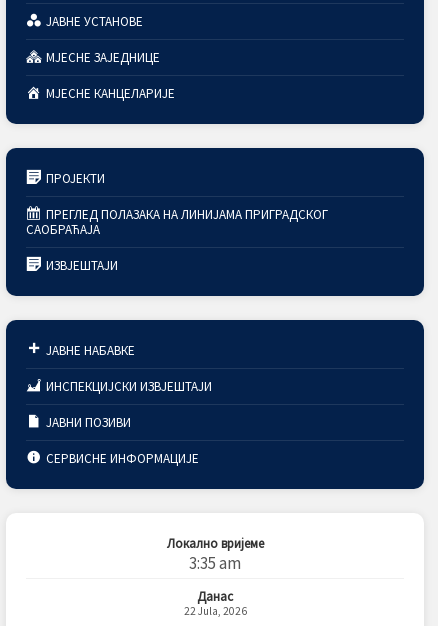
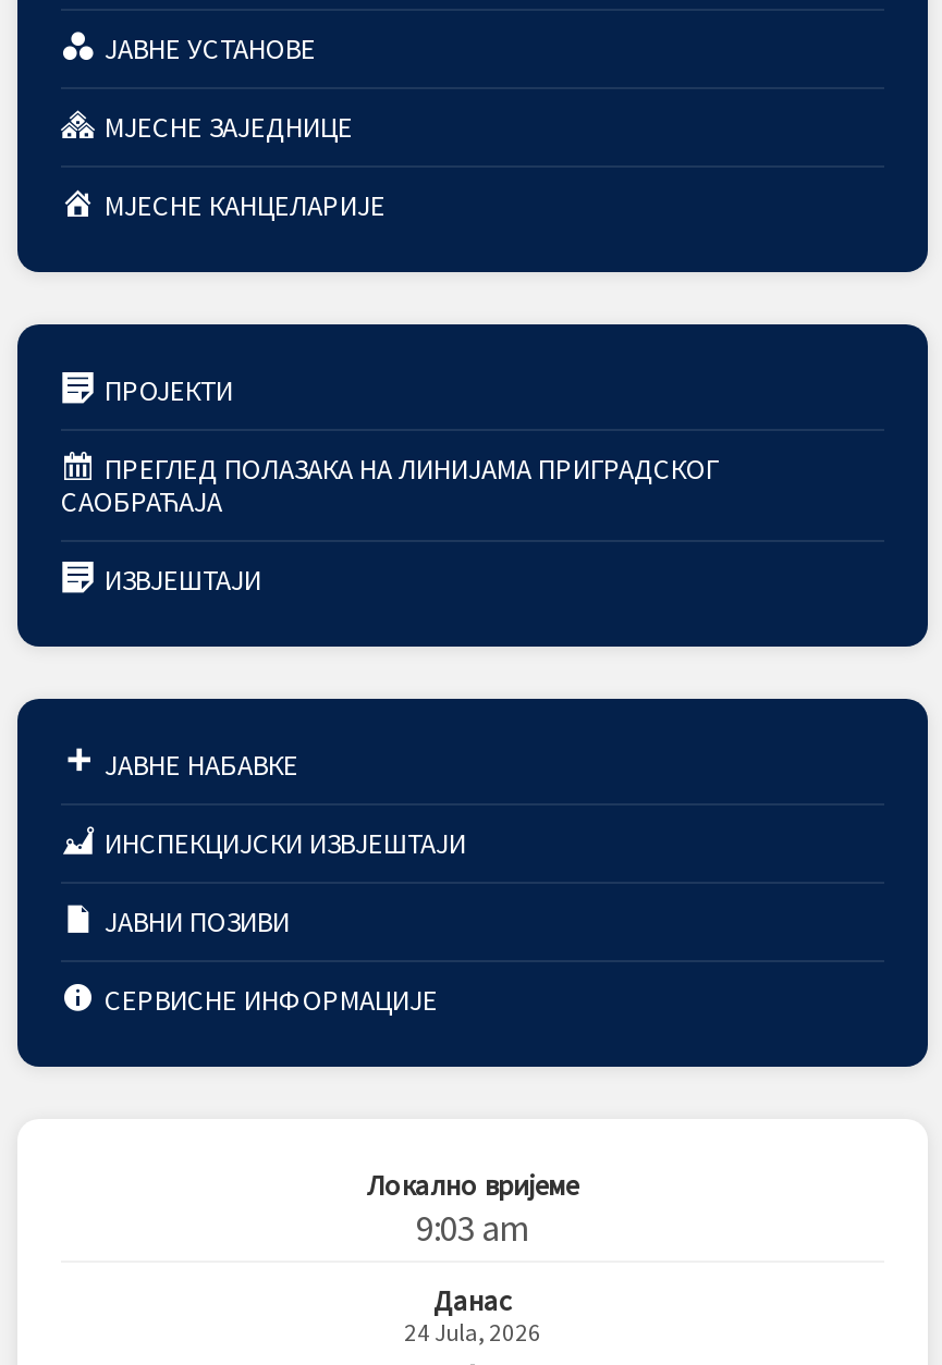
[189,551,241,573] 3:35 am -> [416,1203,529,1251] 9:03 am
[183,603,246,617] 22 Jula, 2026 -> [404,1316,541,1346] 24 Jula, 2026

